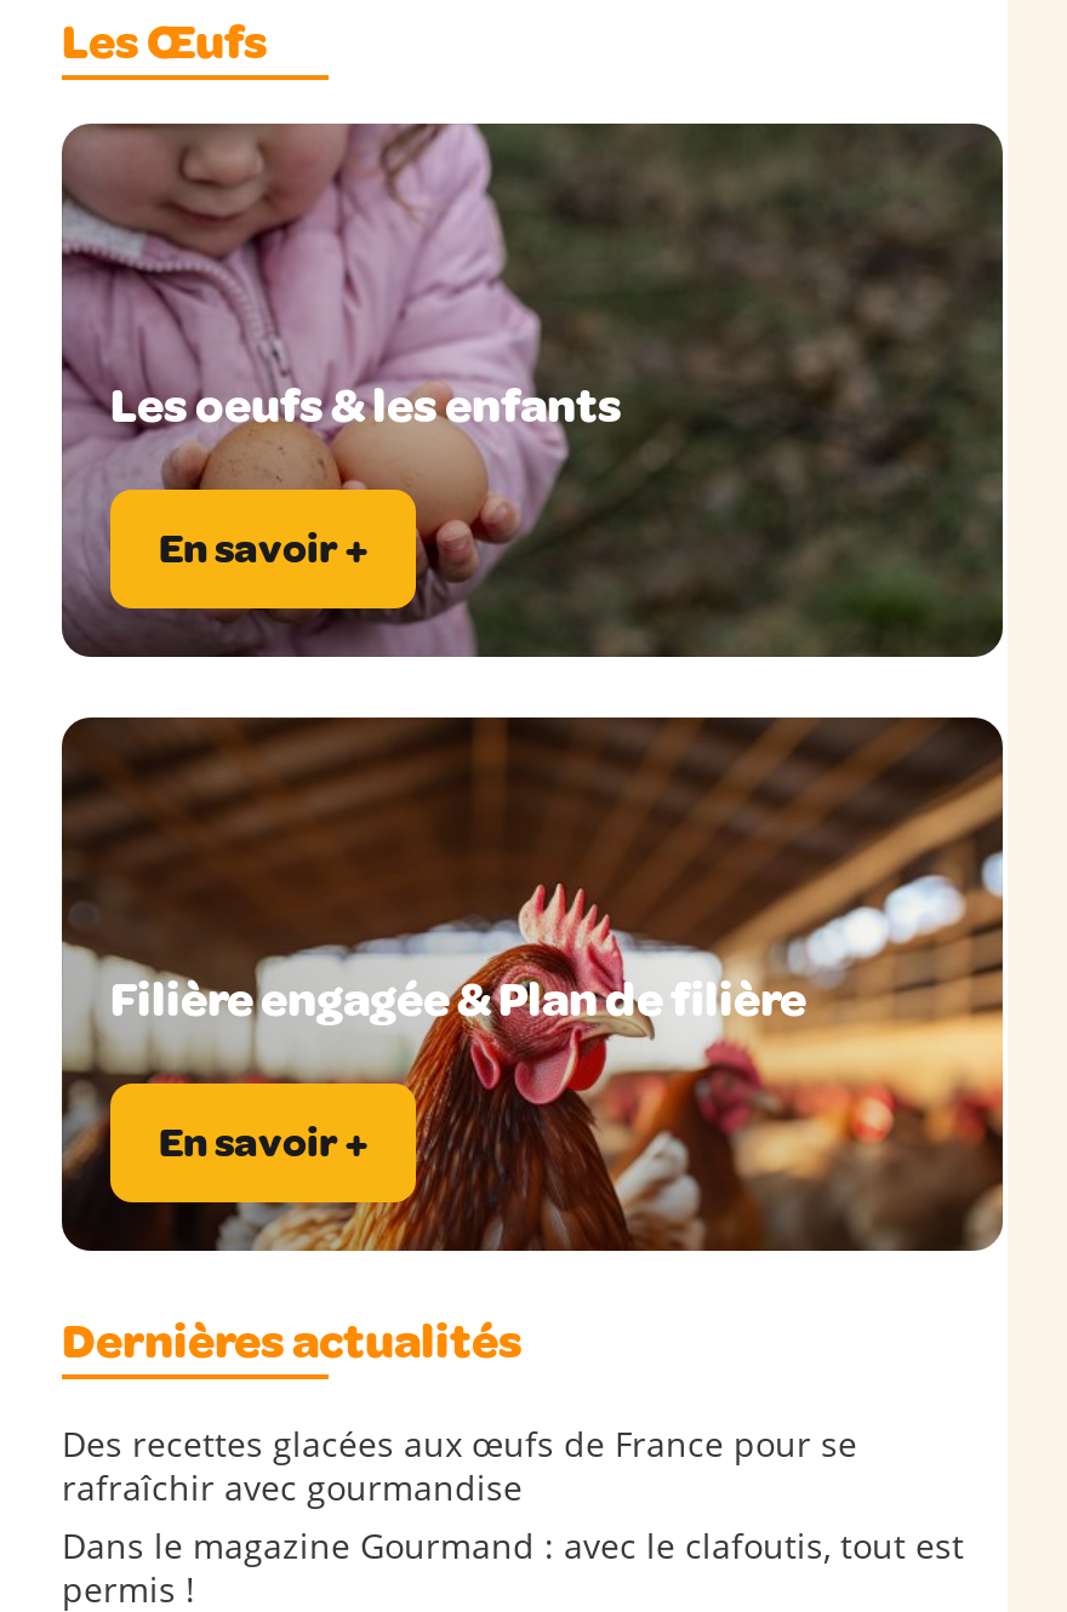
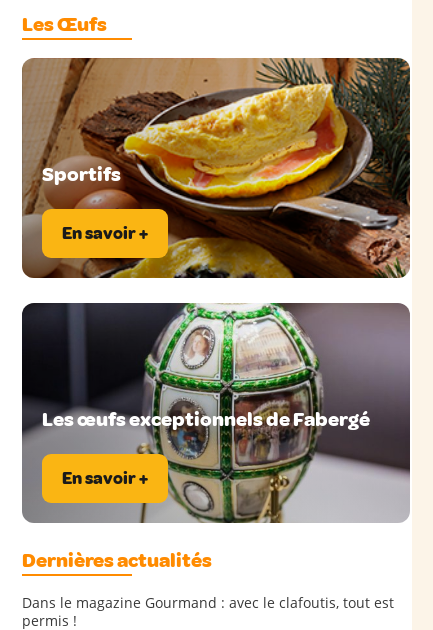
[62,121,1005,659] [image] | Les oeufs & les enfants -> [22,57,410,279] [image] | Sportifs
[59,715,1005,1253] [image] | Filière engagée & Plan de filière -> [22,302,411,524] [image] | Les œufs exceptionnels de Fabergé
[62,1420,857,1509] Des recettes glacées aux œufs de France pour se | rafraîchir avec gourmandise -> none

